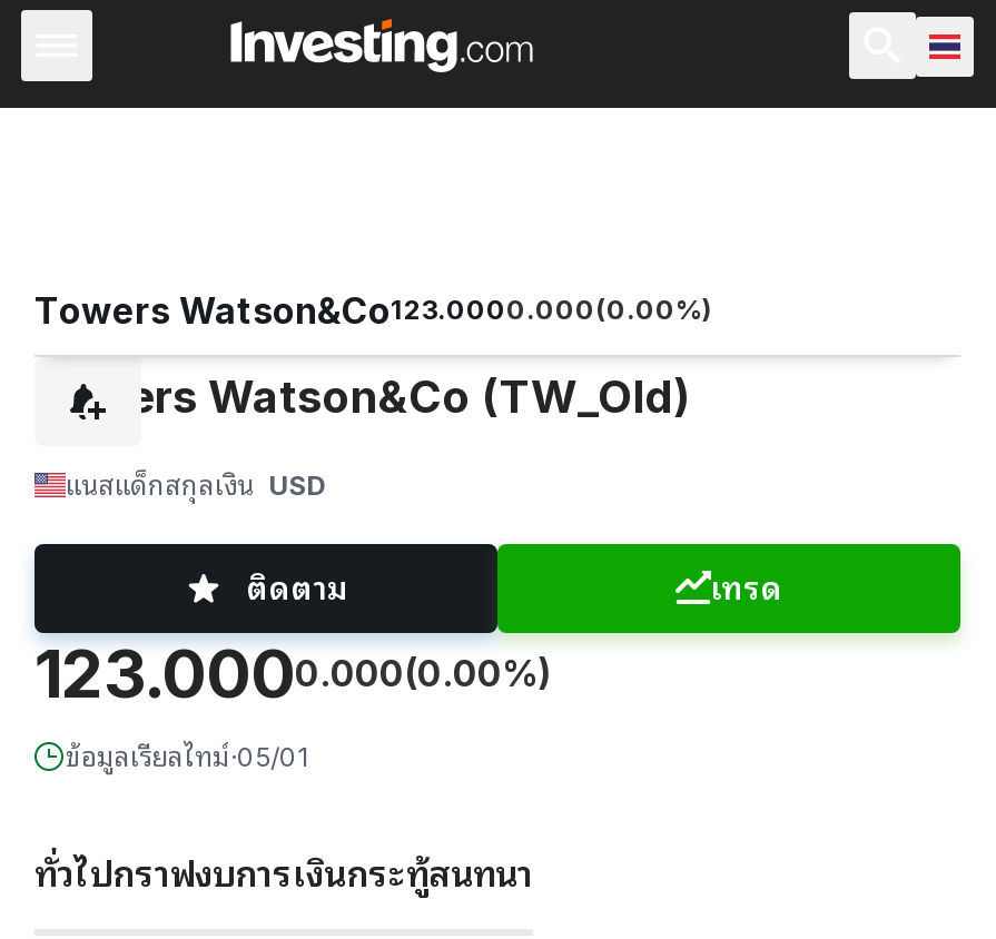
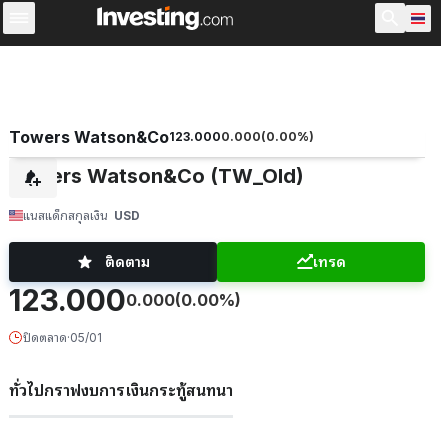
[66,739,308,773] ข้อมูลเรียลไทม์·05/01 -> [23,330,102,345] ปิดตลาด·05/01

